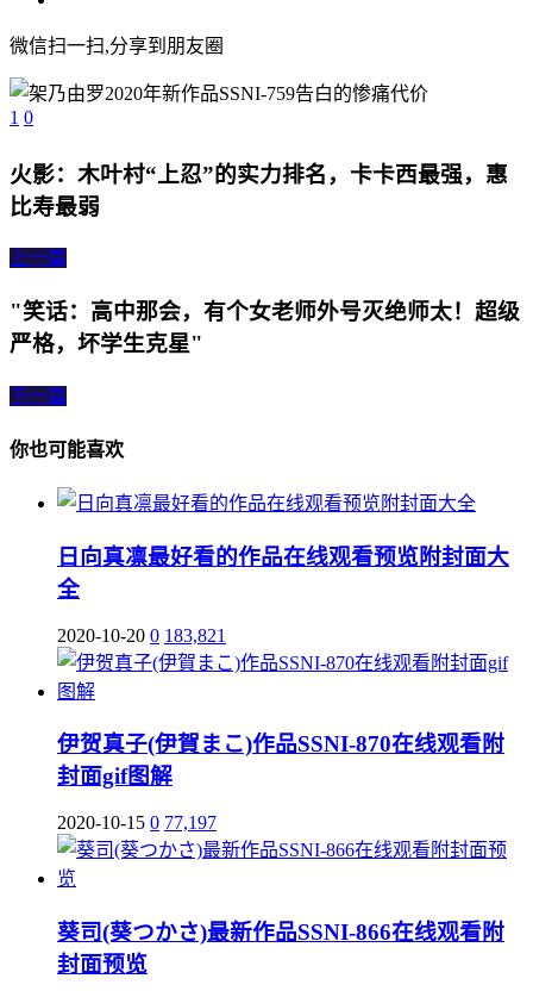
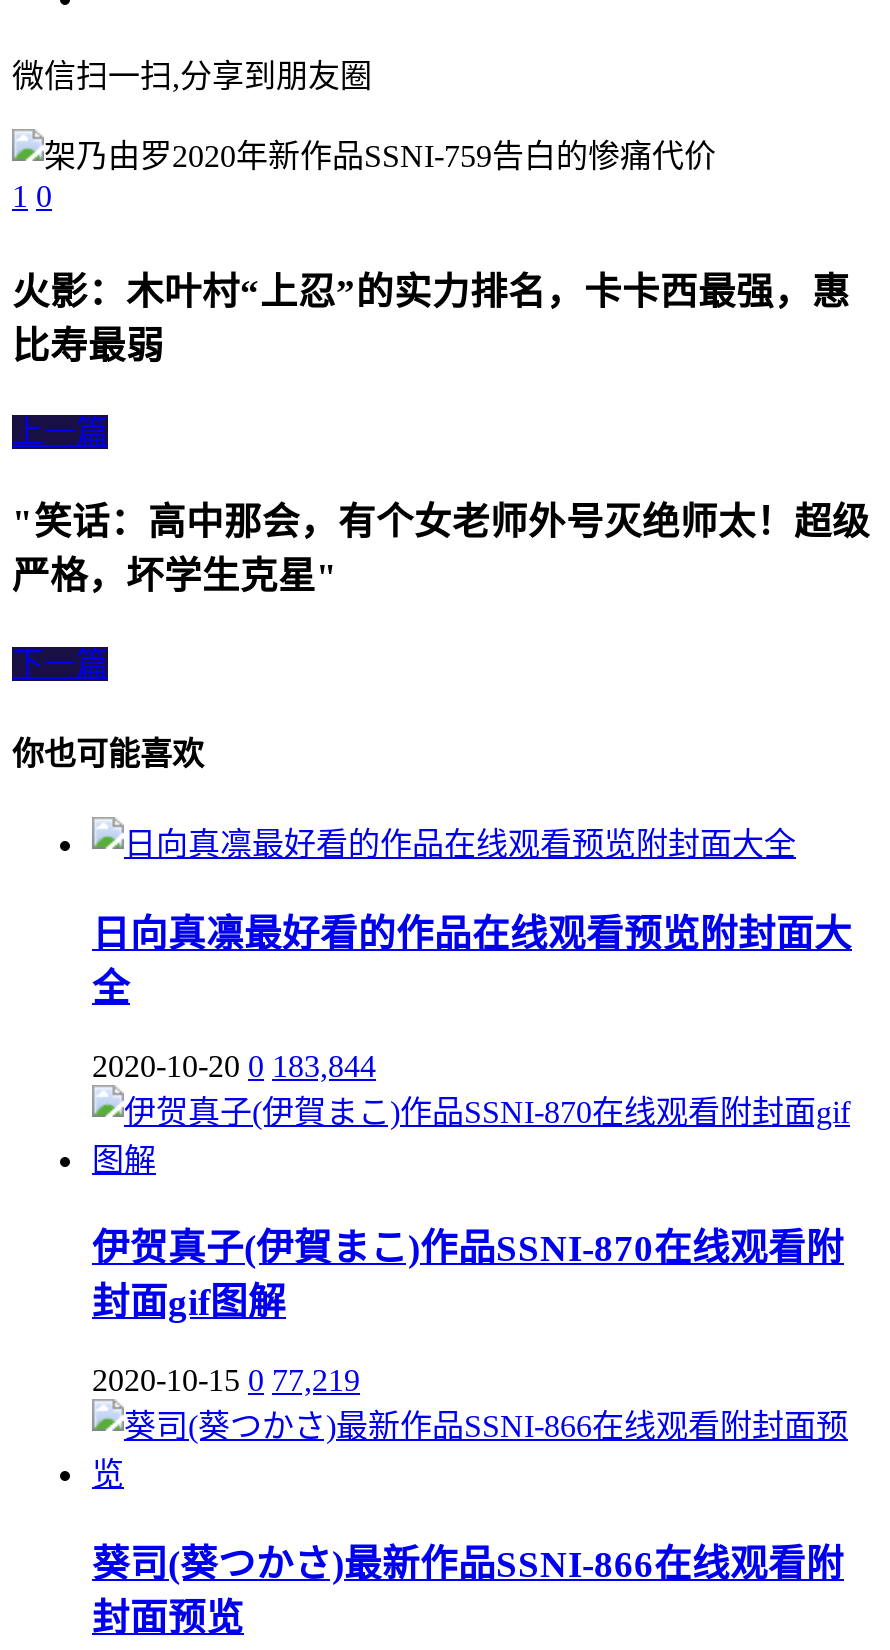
[57,625,226,645] 2020-10-20 0 183,821 -> [92,1048,376,1082] 2020-10-20 0 183,844
[57,812,217,833] 2020-10-15 0 77,197 -> [92,1363,360,1397] 2020-10-15 0 77,219

